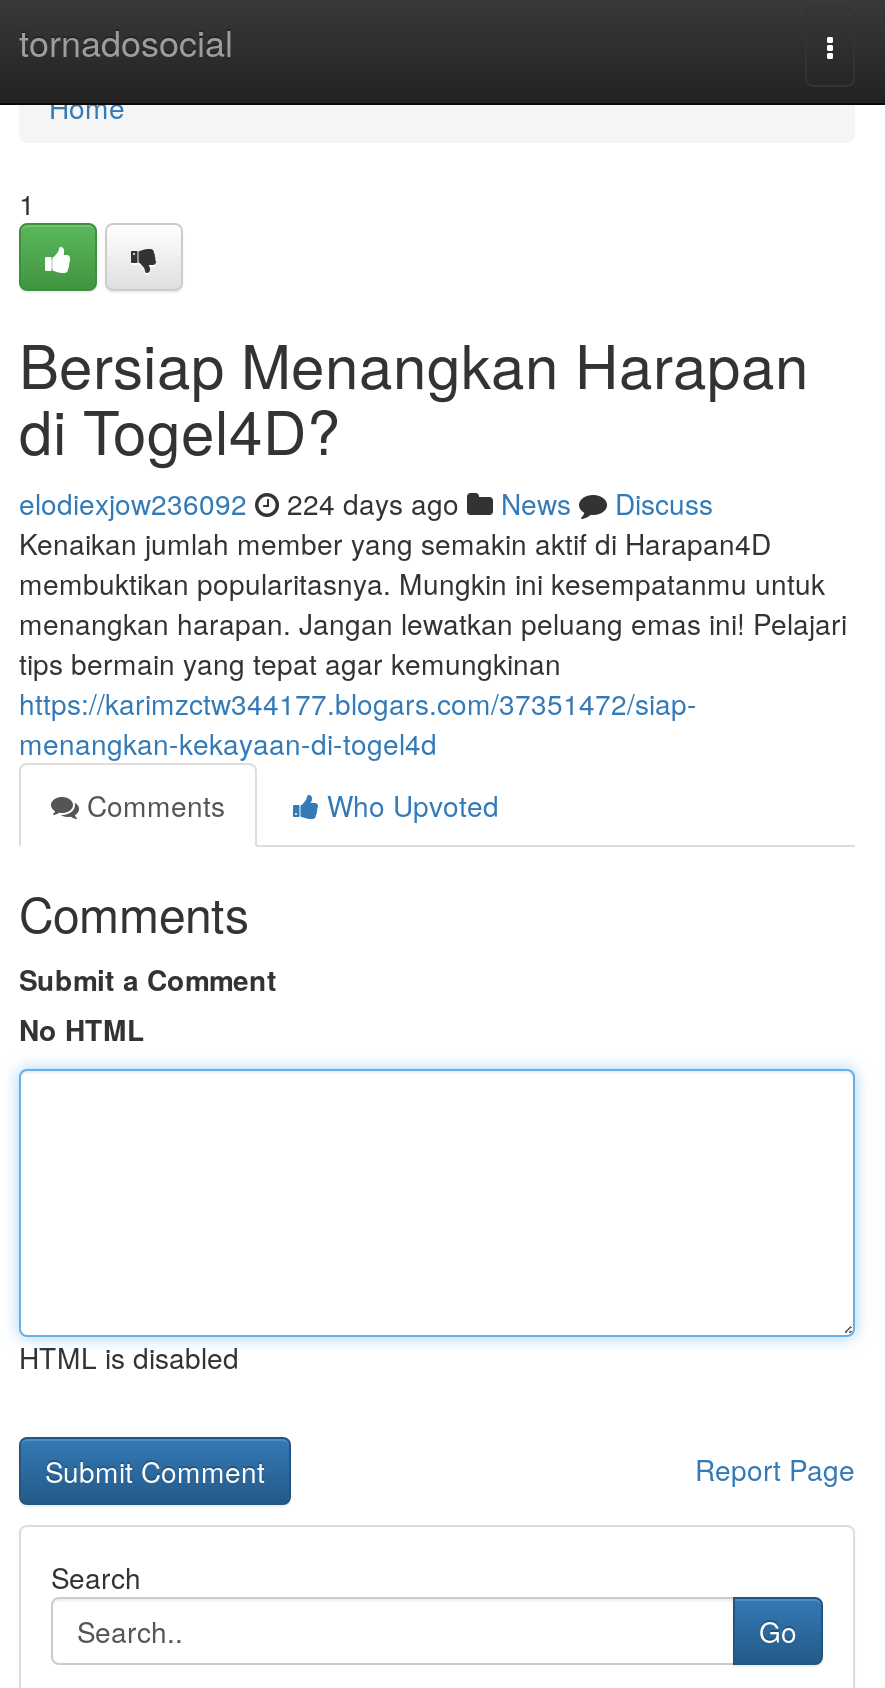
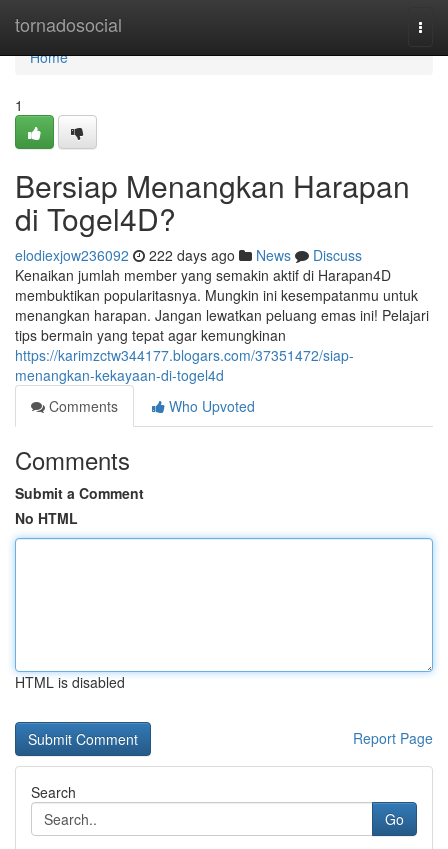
[19,483,713,523] elodiexjow236092 224 days ago News Discuss -> [15,245,362,265] elodiexjow236092 222 days ago News Discuss

